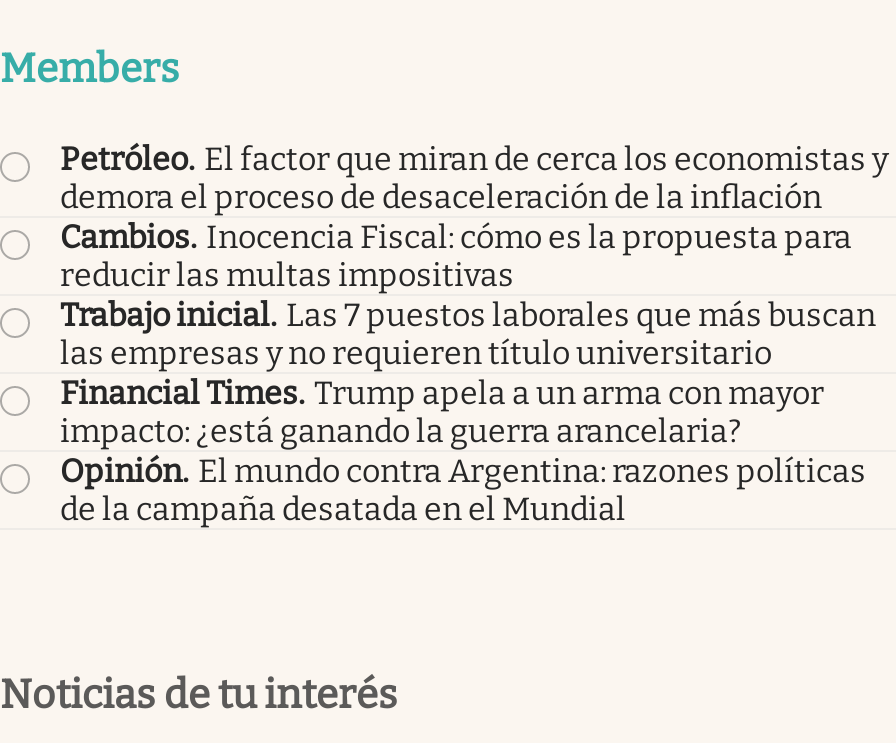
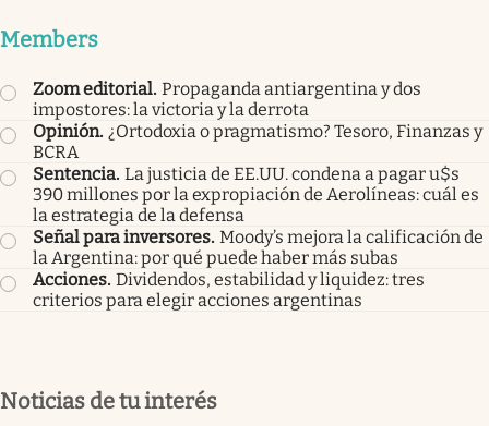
[60,140,888,528] Petróleo. El factor que miran de cerca los economistas y | demora el proceso de desaceleración de la inflación | Cambios. Inocencia Fiscal: cómo es la propuesta para | reducir las multas impositivas | Trabajo inicial. Las 7 puestos laborales que más buscan | las empresas y no requieren título universitario | Financial Times. Trump apela a un arma con mayor | impacto: ¿está ganando la guerra arancelaria? | Opinión. El mundo contra Argentina: razones políticas | de la campaña desatada en el Mundial -> [33,79,484,311] Zoom editorial. Propaganda antiargentina y dos | impostores: la victoria y la derrota | Opinión. ¿Ortodoxia o pragmatismo? Tesoro, Finanzas y | BCRA | Sentencia. La justicia de EE.UU. condena a pagar u$s | 390 millones por la expropiación de Aerolíneas: cuál es | la estrategia de la defensa | Señal para inversores. Moody’s mejora la calificación de | la Argentina: por qué puede haber más subas | Acciones. Dividendos, estabilidad y liquidez: tres | criterios para elegir acciones argentinas

